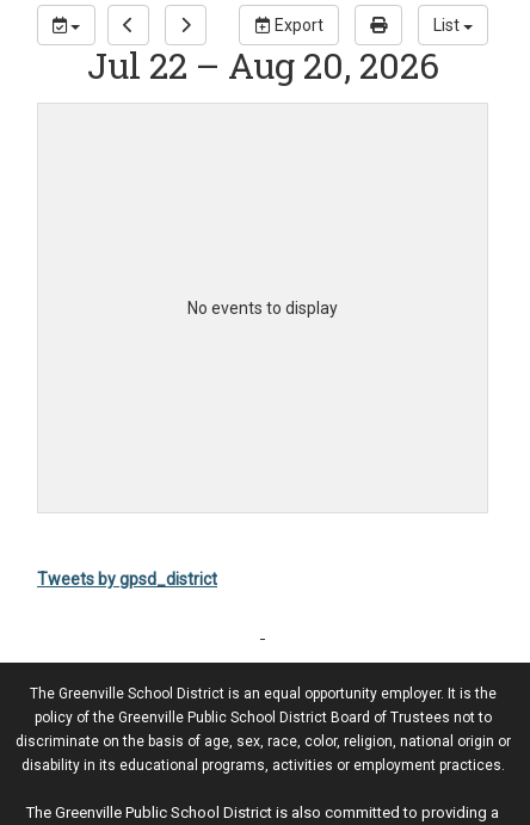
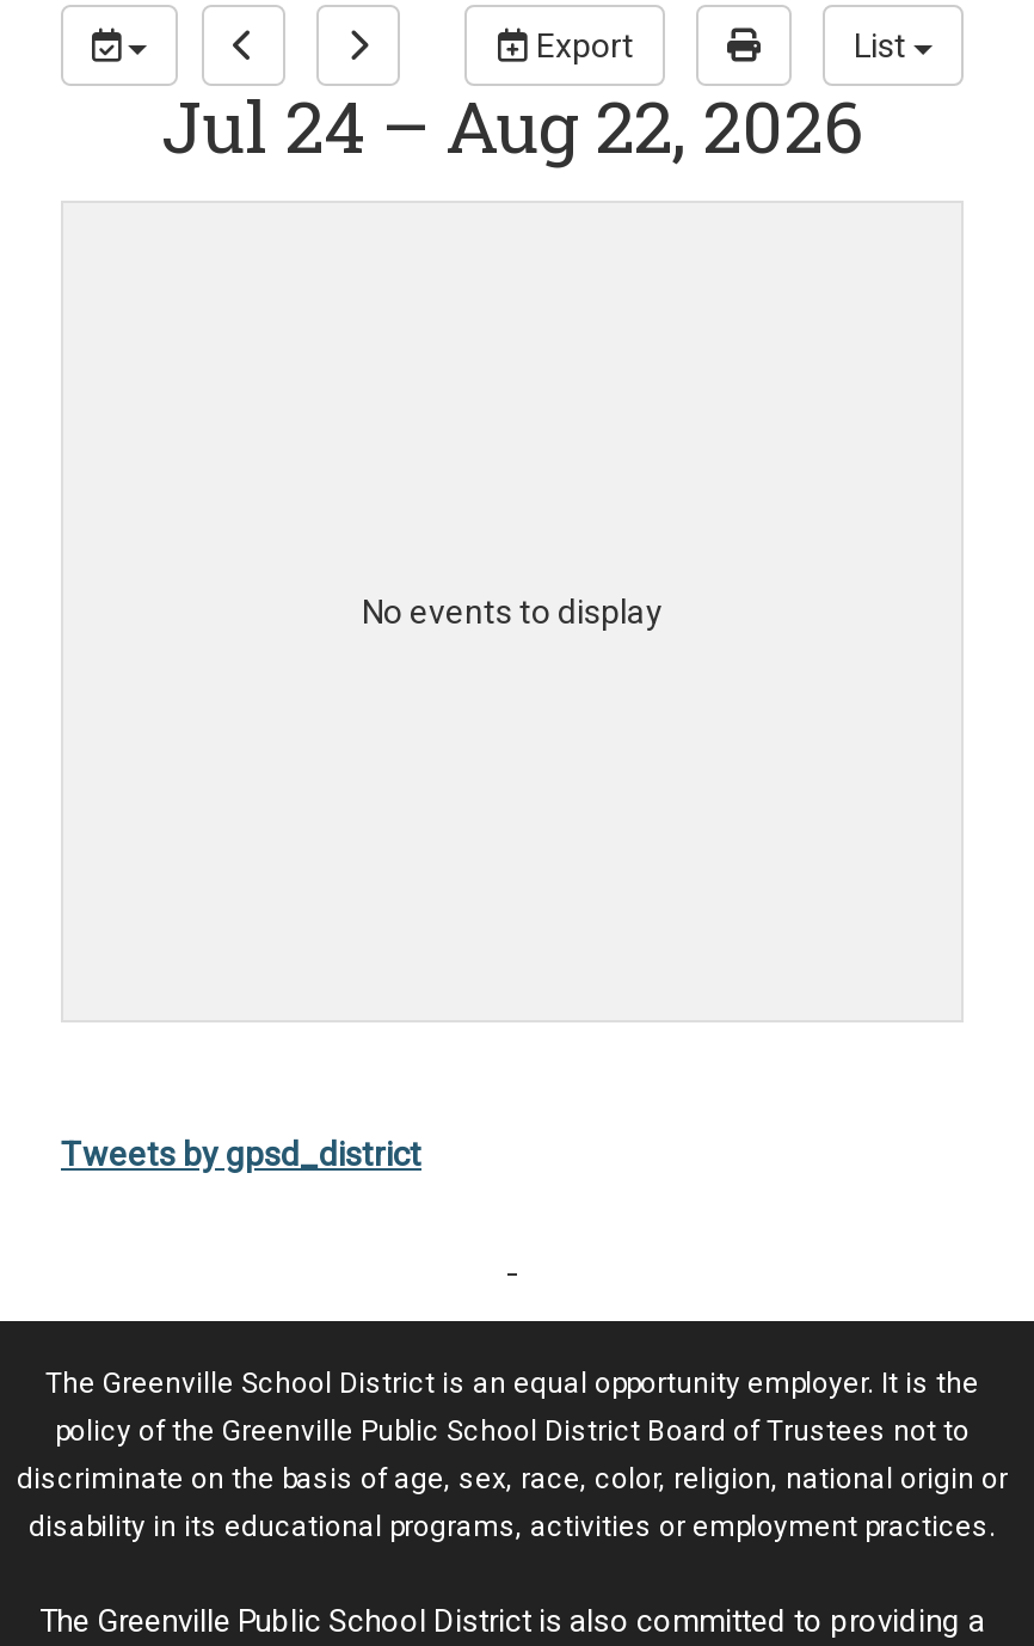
[87,42,439,89] Jul 22 – Aug 20, 2026 -> [161,80,863,173] Jul 24 – Aug 22, 2026

